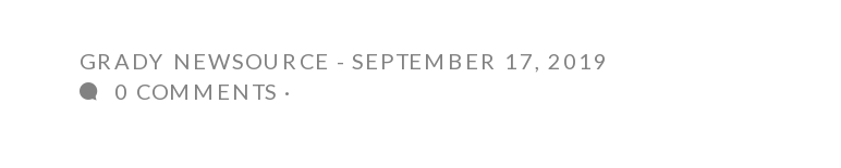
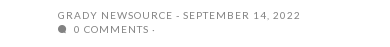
[80,46,609,72] GRADY NEWSOURCE SEPTEMBER 17, 2019 -> [58,9,301,21] GRADY NEWSOURCE SEPTEMBER 14, 2022

